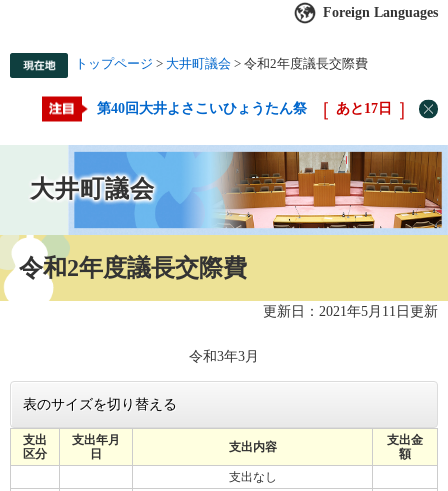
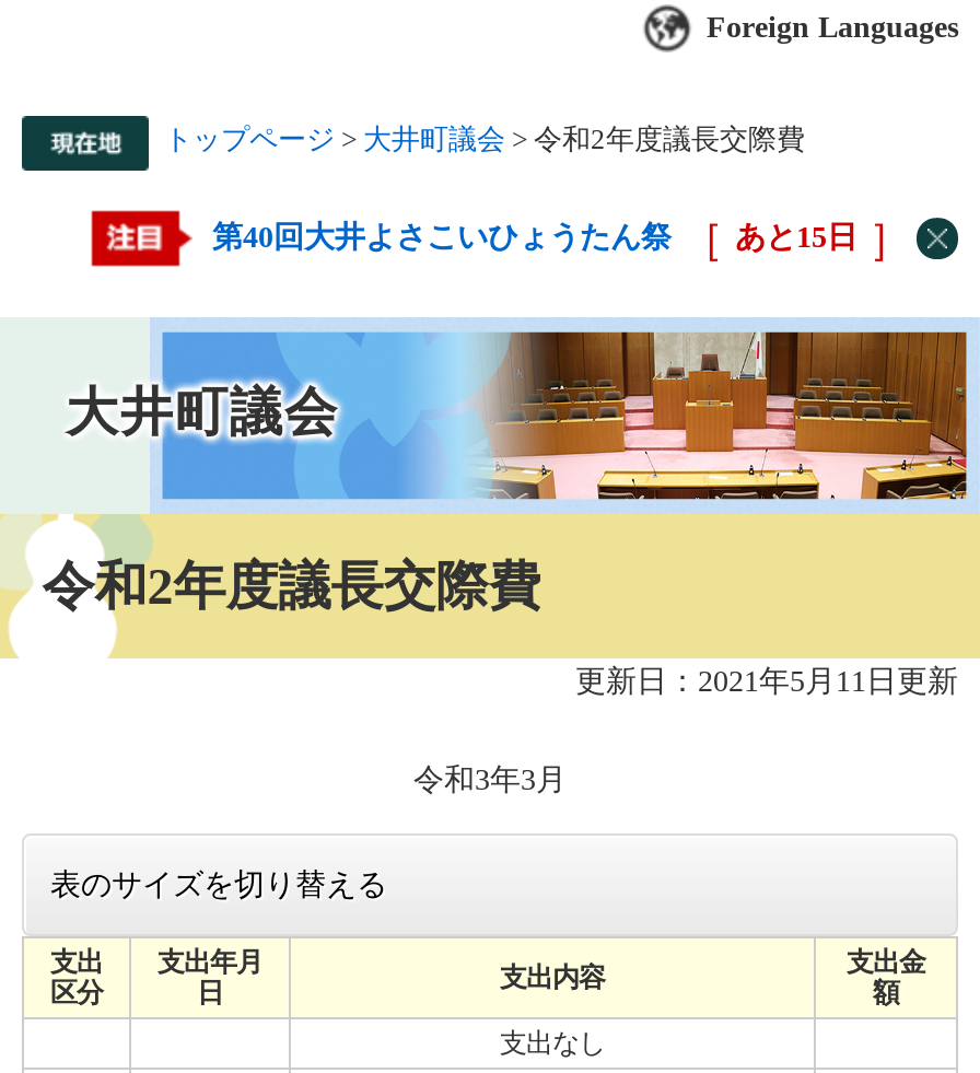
[97,101,392,116] 第40回大井よさこいひょうたん祭 あと17日 -> [212,221,857,254] 第40回大井よさこいひょうたん祭 あと15日

